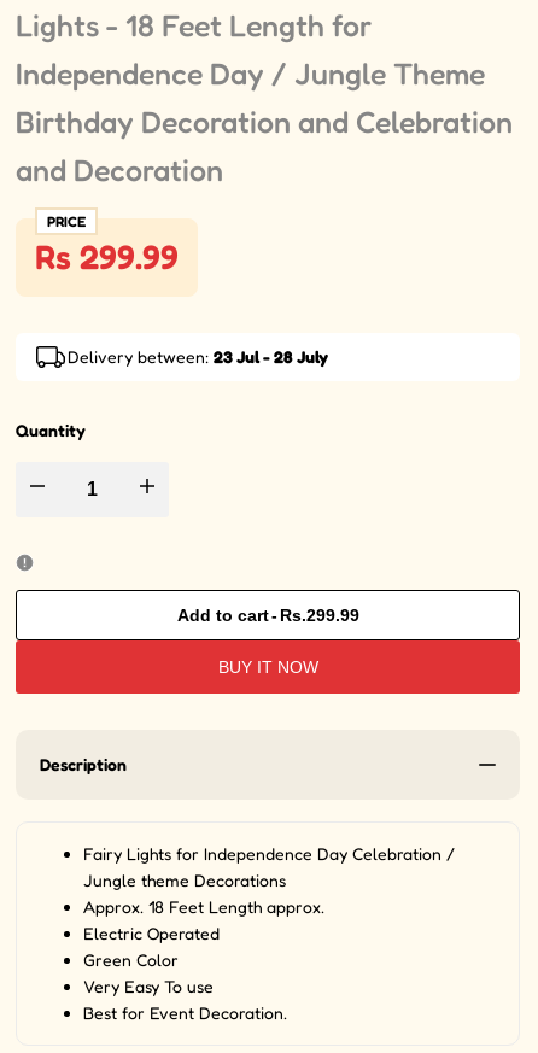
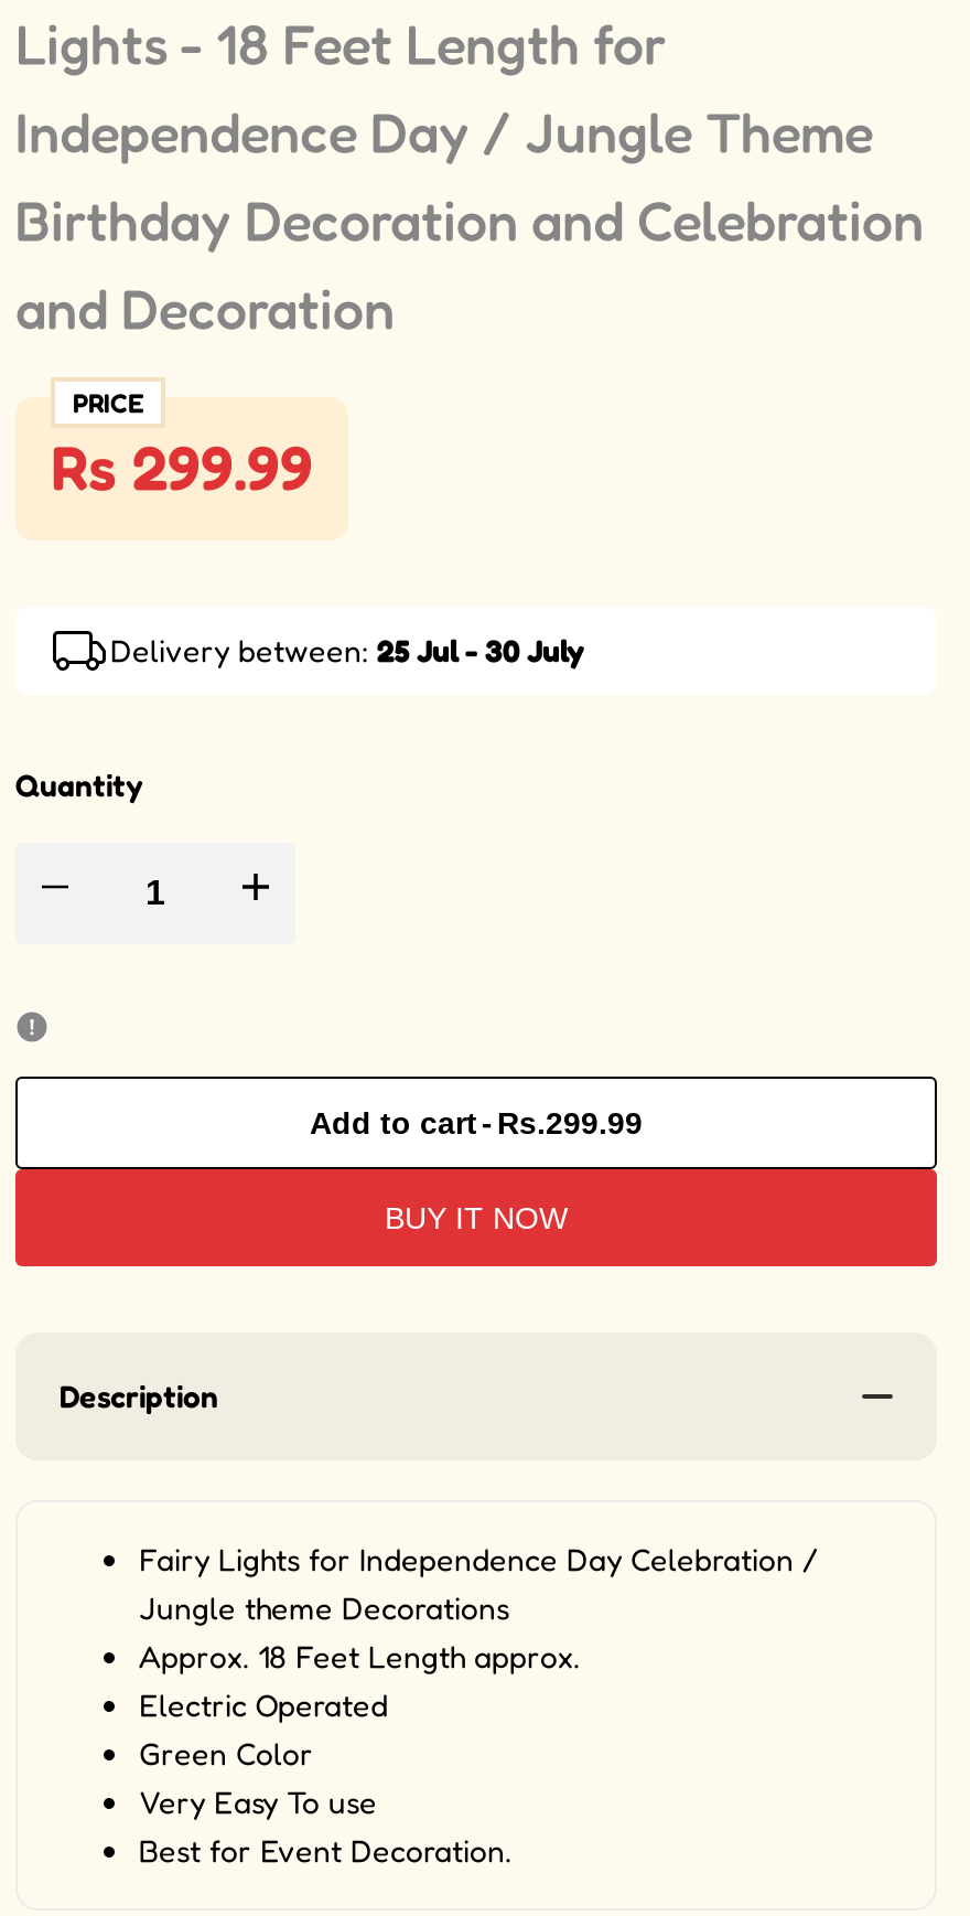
[68,346,328,366] Delivery between: 23 Jul - 28 July -> [110,632,584,669] Delivery between: 25 Jul - 30 July

